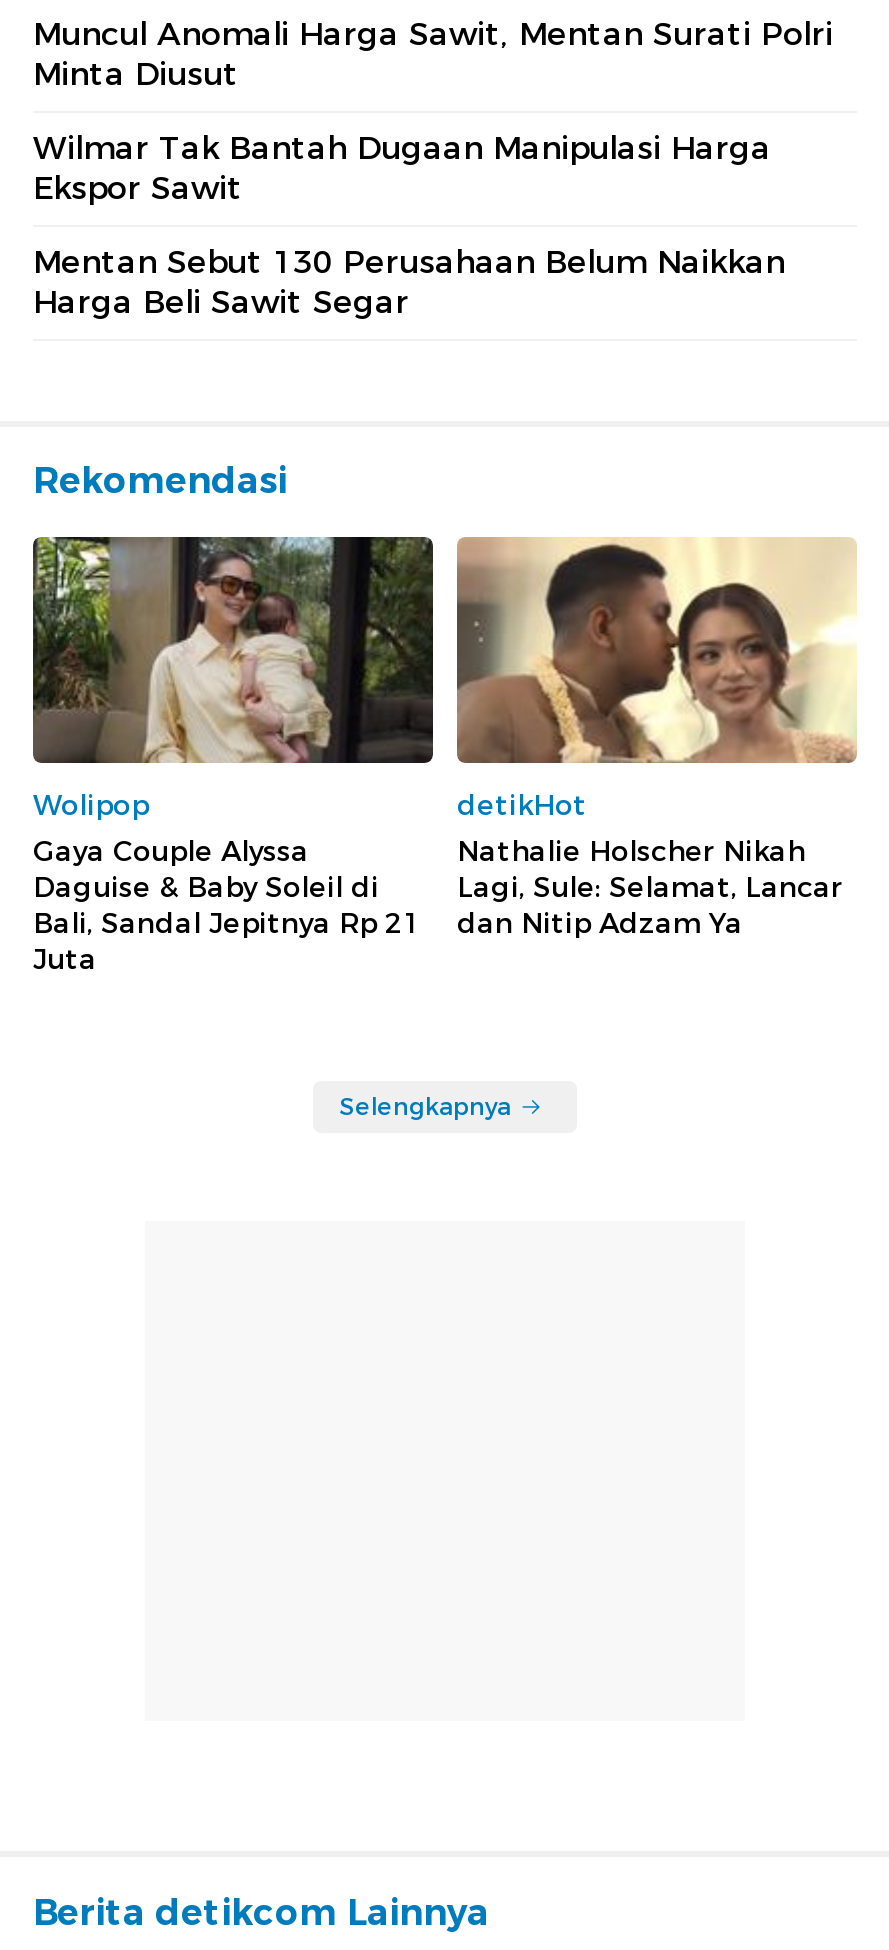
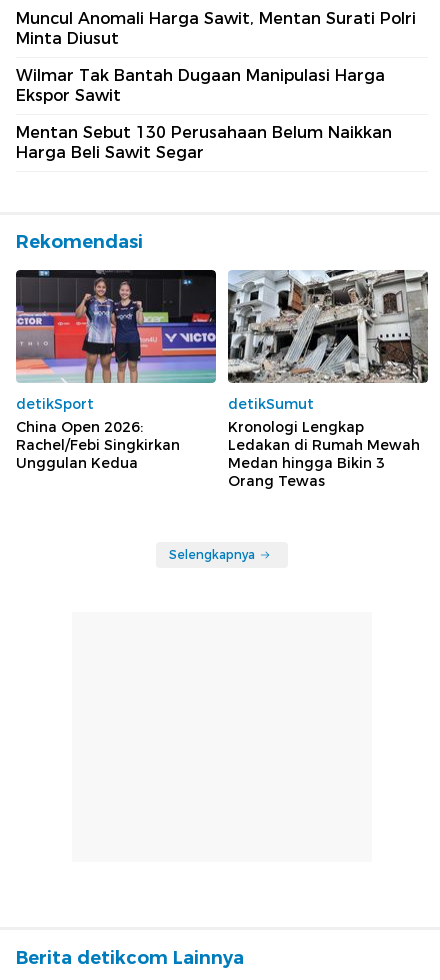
[31,535,435,976] [image] | Wolipop | Gaya Couple Alyssa | Daguise & Baby Soleil di | Bali, Sandal Jepitnya Rp 21 | Juta -> [15,269,217,472] [image] | detikSport | China Open 2026: | Rachel/Febi Singkirkan | Unggulan Kedua
[455,535,857,940] [image] | detikHot | Nathalie Holscher Nikah | Lagi, Sule: Selamat, Lancar | dan Nitip Adzam Ya -> [227,269,429,490] [image] | detikSumut | Kronologi Lengkap | Ledakan di Rumah Mewah | Medan hingga Bikin 3 | Orang Tewas

